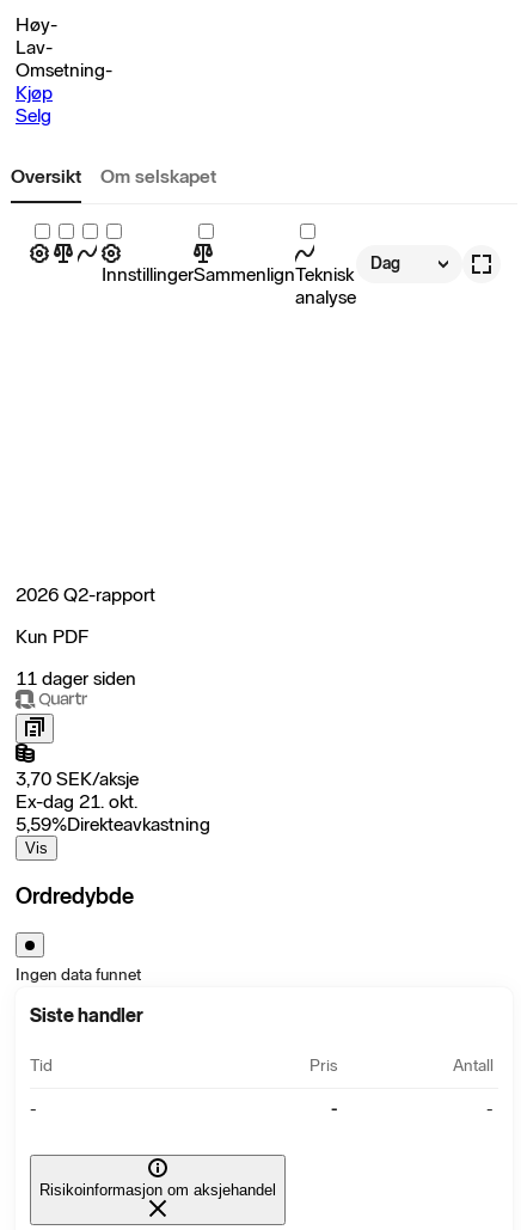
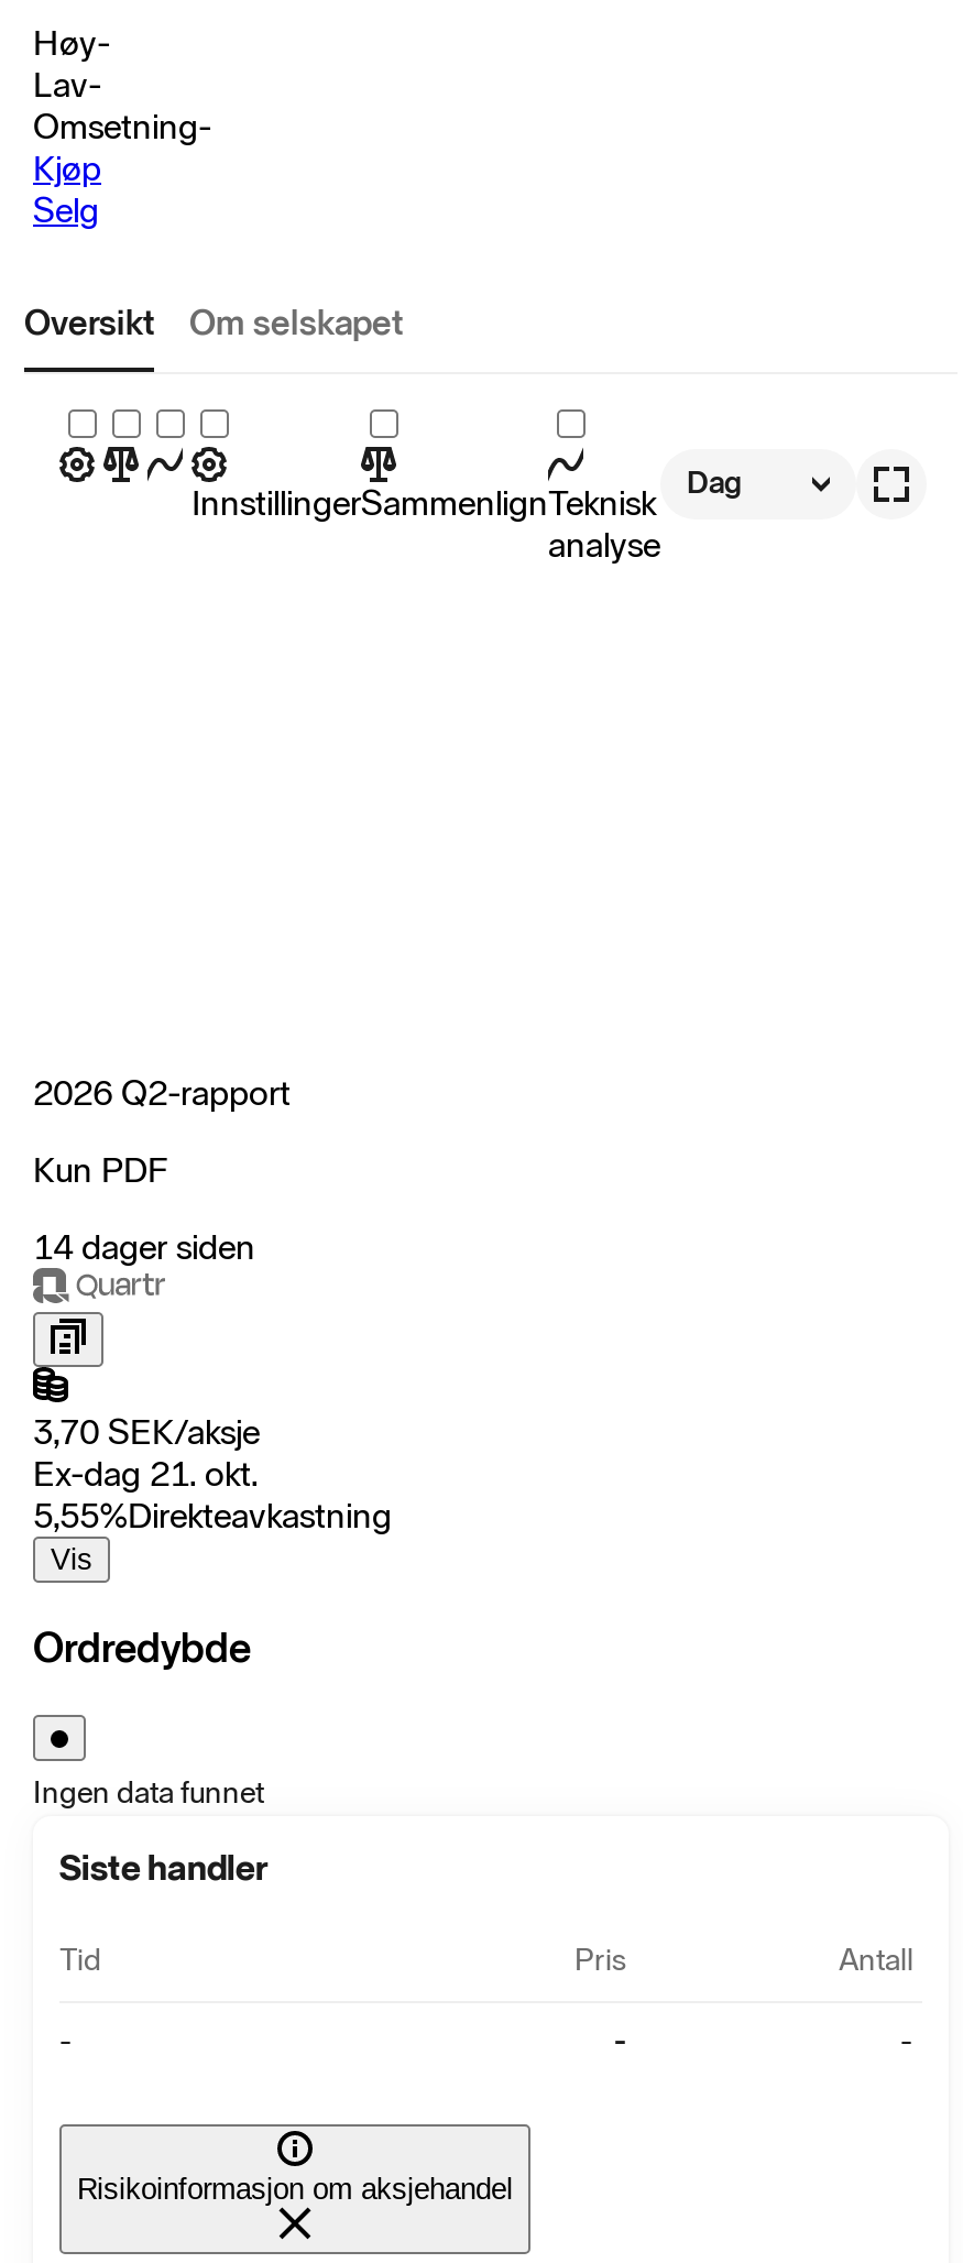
[16,667,136,689] 11 dager siden -> [33,1226,255,1268] 14 dager siden
[16,813,210,835] 5,59%Direkteavkastning -> [33,1494,392,1536] 5,55%Direkteavkastning

